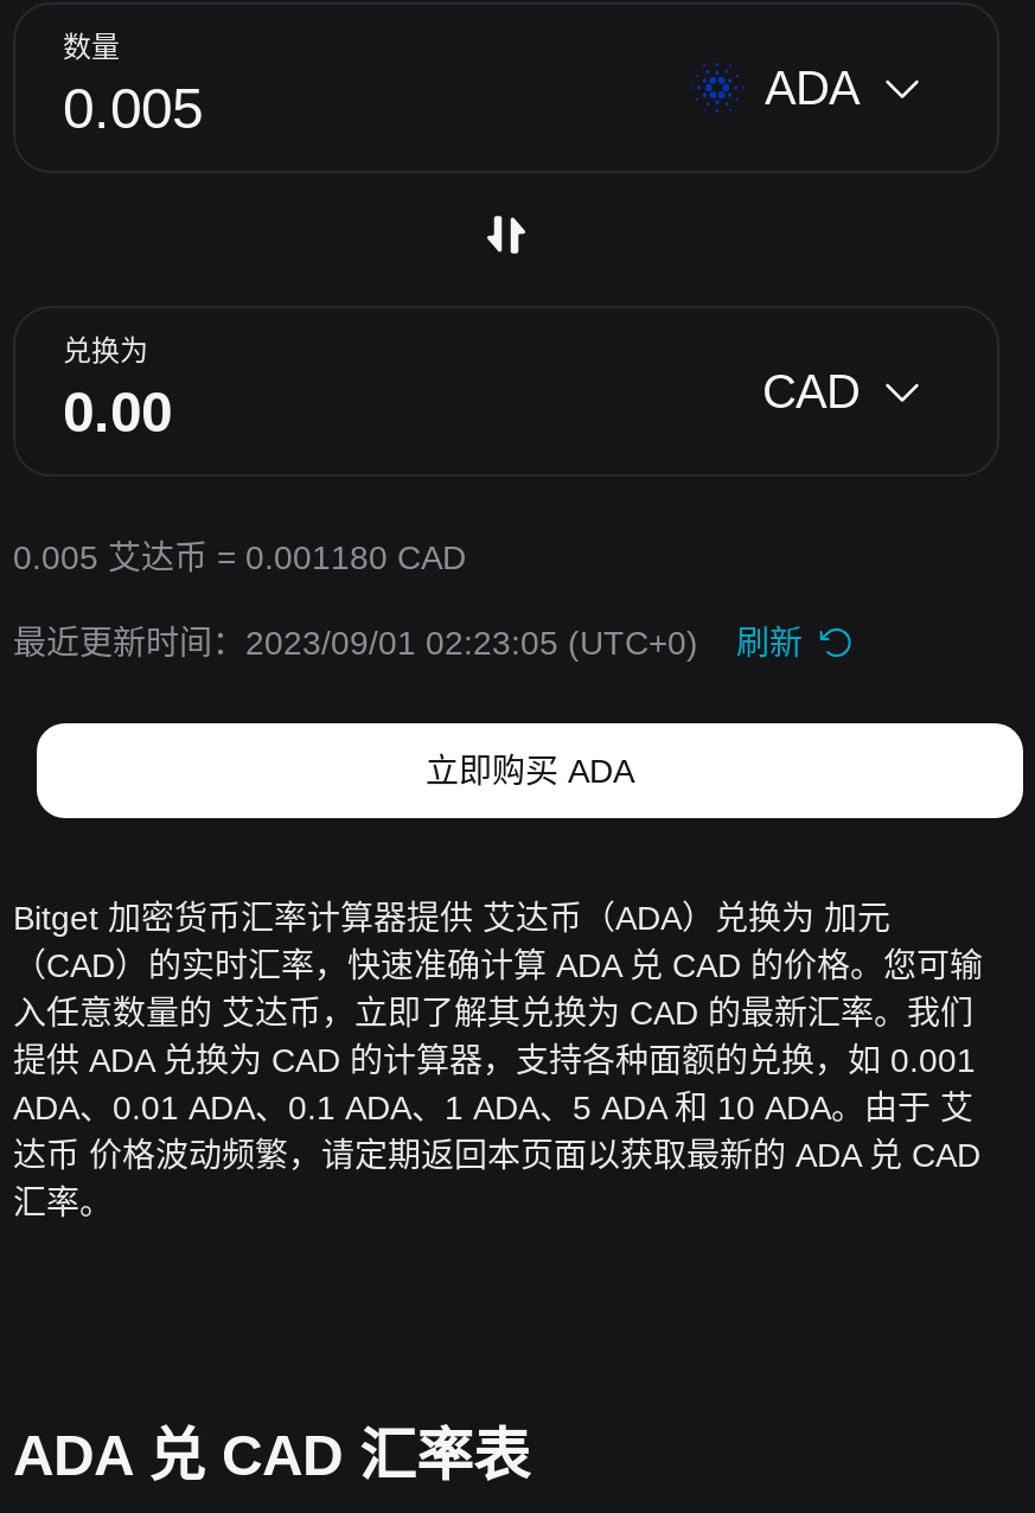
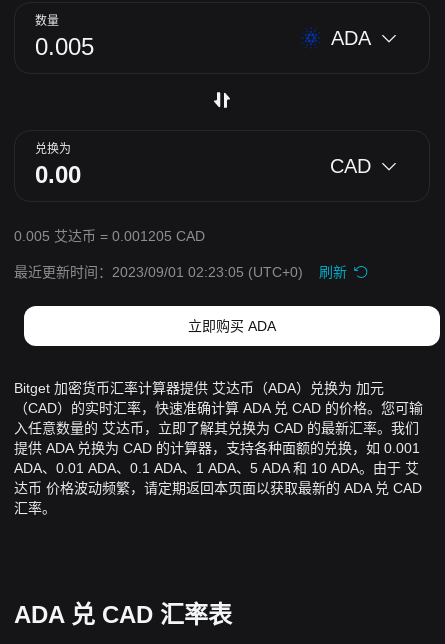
[13,538,466,576] 0.005 艾达币 = 0.001180 CAD -> [14,228,205,244] 0.005 艾达币 = 0.001205 CAD

